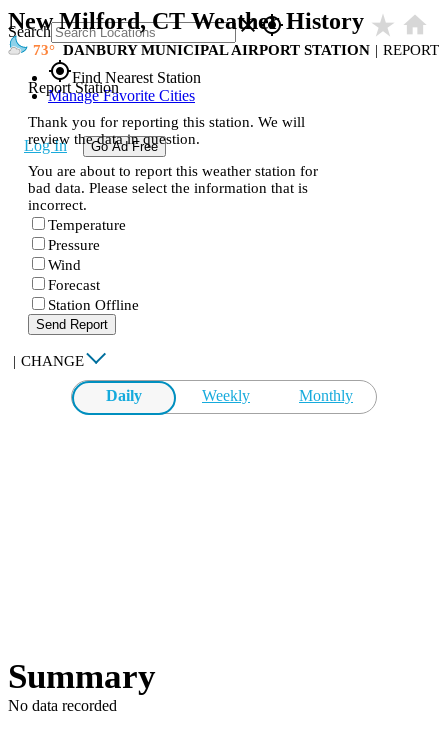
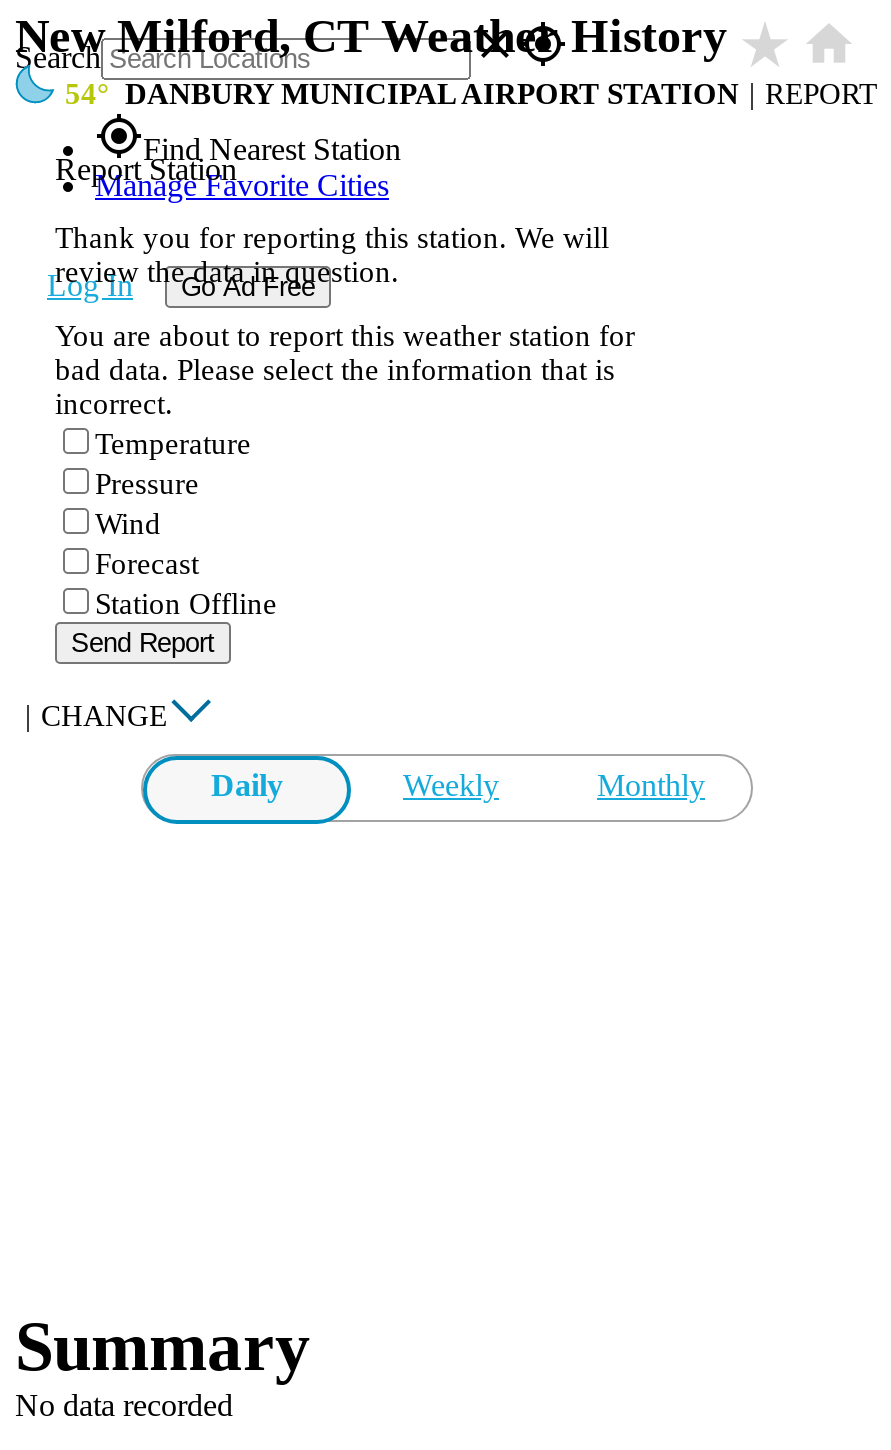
[33,42,49,58] 73 -> [65,78,97,110] 54

